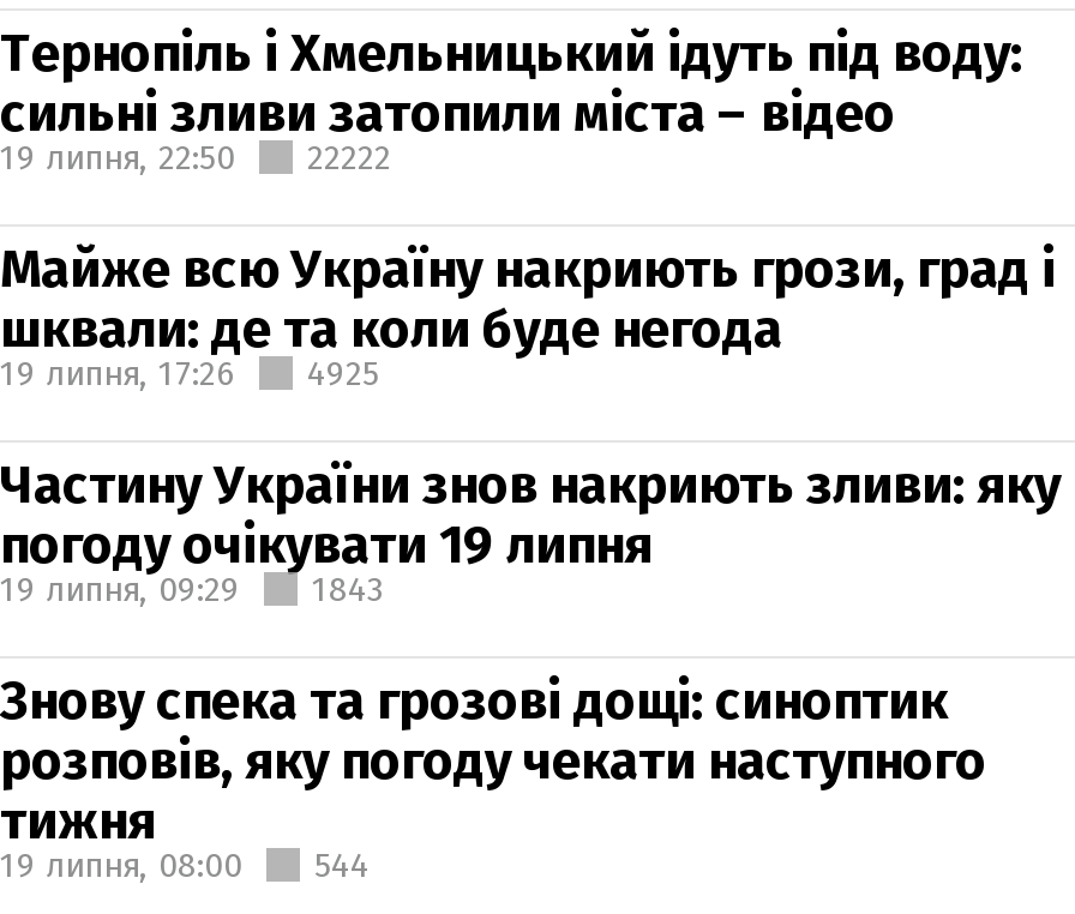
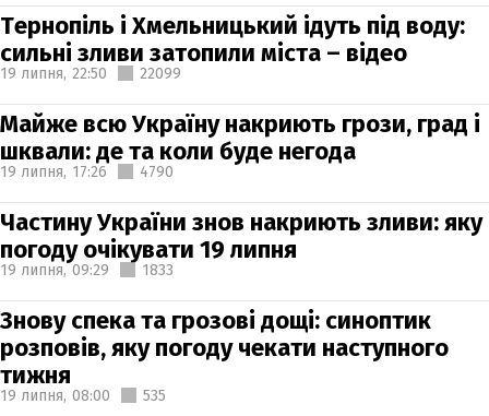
[0,137,391,178] 19 липня, 22:50 22222 -> [0,64,181,82] 19 липня, 22:50 22099
[0,353,379,393] 19 липня, 17:26 4925 -> [0,162,174,181] 19 липня, 17:26 4790
[0,569,384,609] 19 липня, 09:29 1843 -> [0,260,174,279] 19 липня, 09:29 1833
[0,844,370,885] 19 липня, 08:00 544 -> [0,386,166,405] 19 липня, 08:00 535

